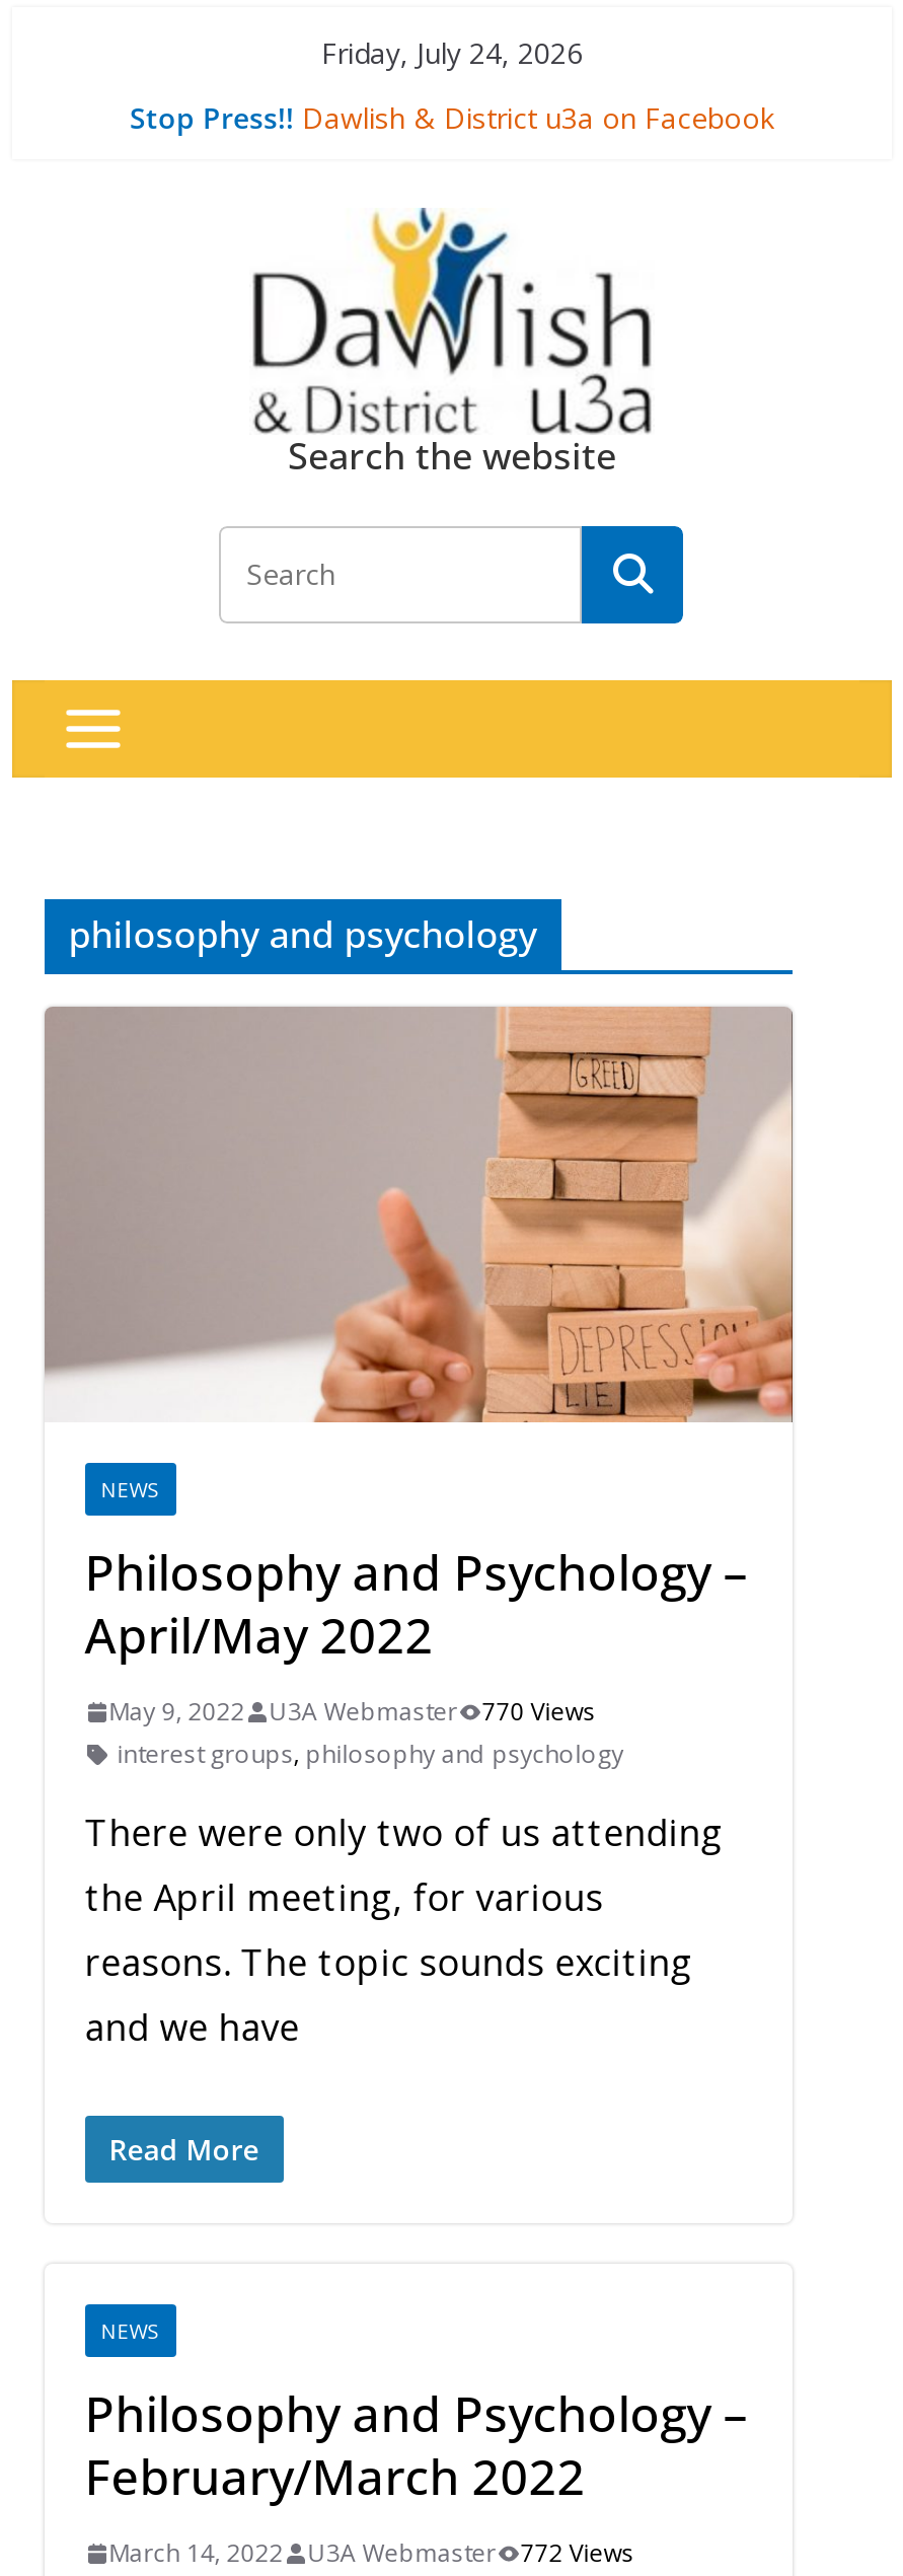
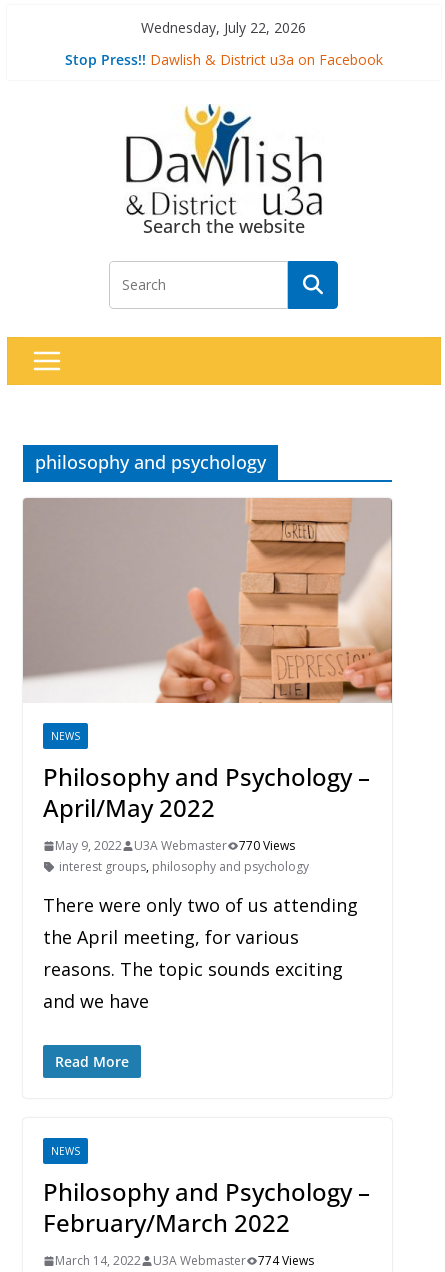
[321,33,583,72] Friday, July 24, 2026 -> [141,18,306,37] Wednesday, July 22, 2026
[109,2536,634,2570] March 14, 2022 U3A Webmaster 772 Views -> [55,1252,314,1269] March 14, 2022 U3A Webmaster 774 Views

